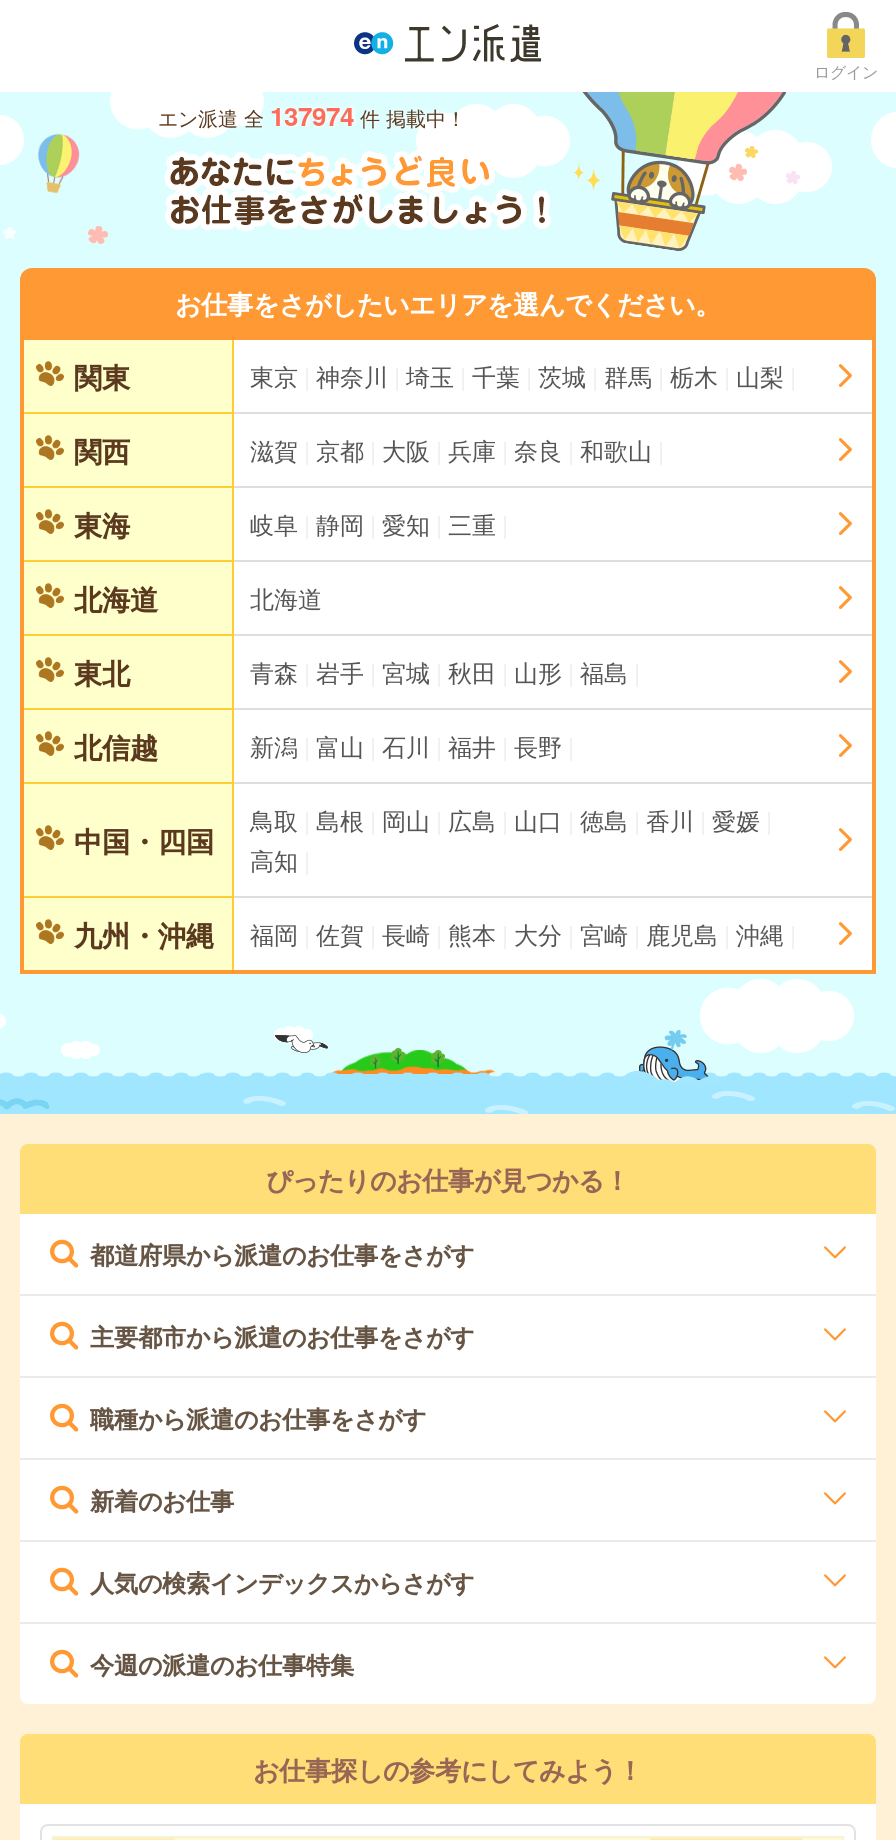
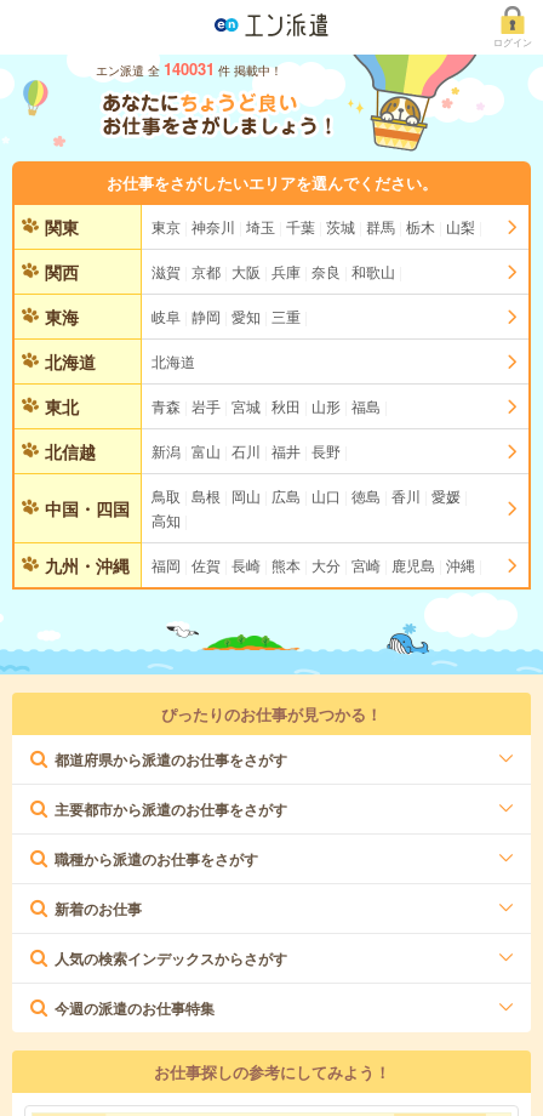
[158,97,466,135] エン派遣 全 137974 件 掲載中！ -> [96,58,282,81] エン派遣 全 140031 件 掲載中！

